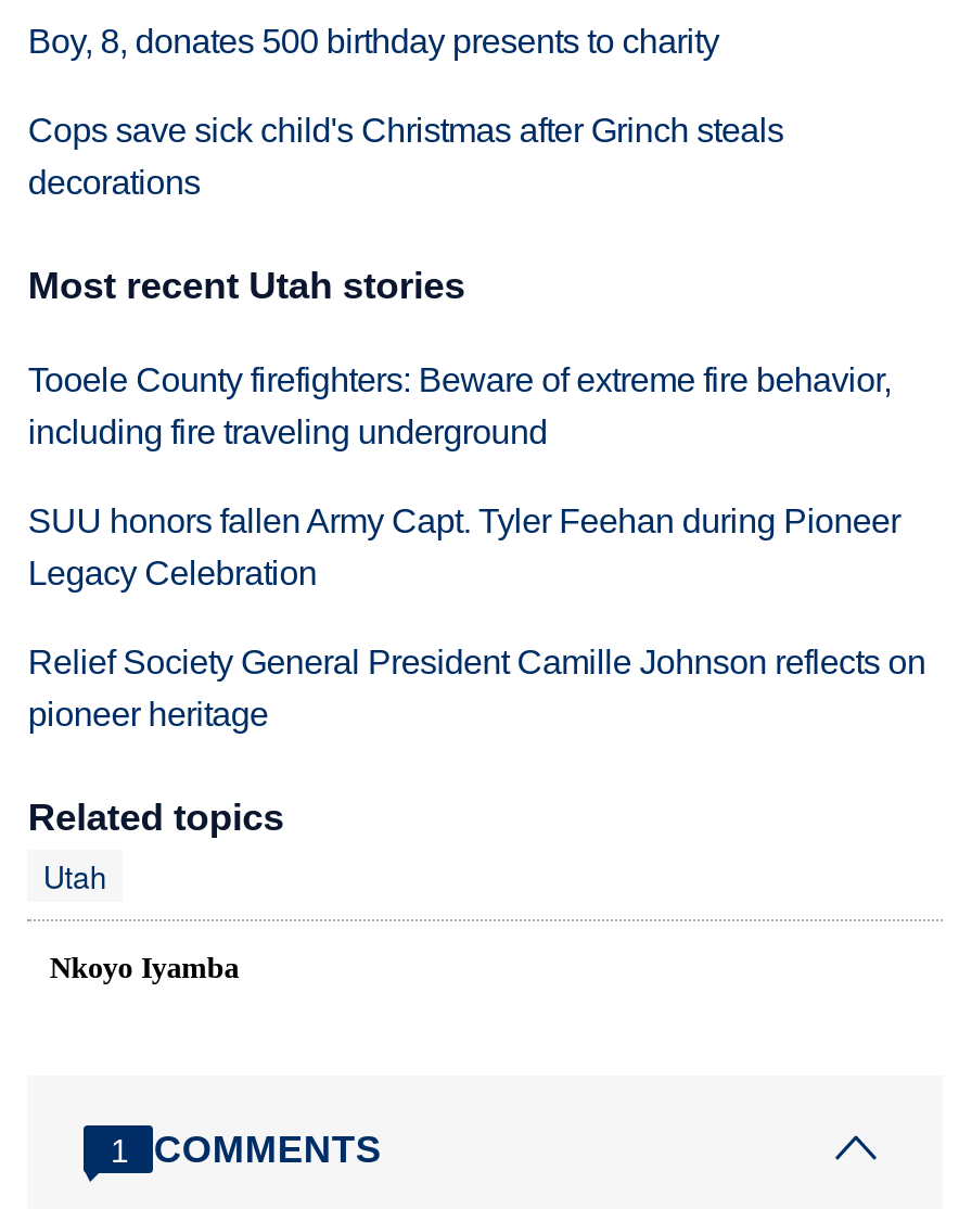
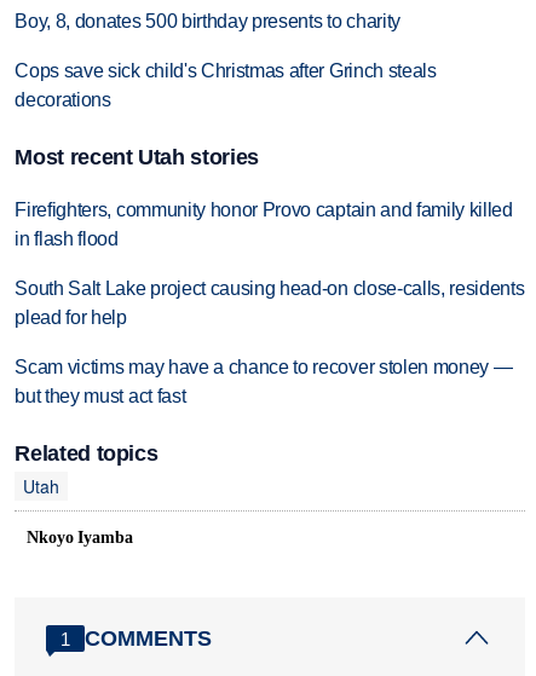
[28,362,891,451] Tooele County firefighters: Beware of extreme fire behavior, | including fire traveling underground -> [15,200,513,249] Firefighters, community honor Provo captain and family killed | in flash flood
[28,502,900,591] SUU honors fallen Army Capt. Tyler Feehan during Pioneer | Legacy Celebration -> [15,278,525,328] South Salt Lake project causing head-on close-calls, residents | plead for help
[28,643,926,732] Relief Society General President Camille Johnson reflects on | pioneer heritage -> [15,357,512,406] Scam victims may have a chance to recover stolen money — | but they must act fast

